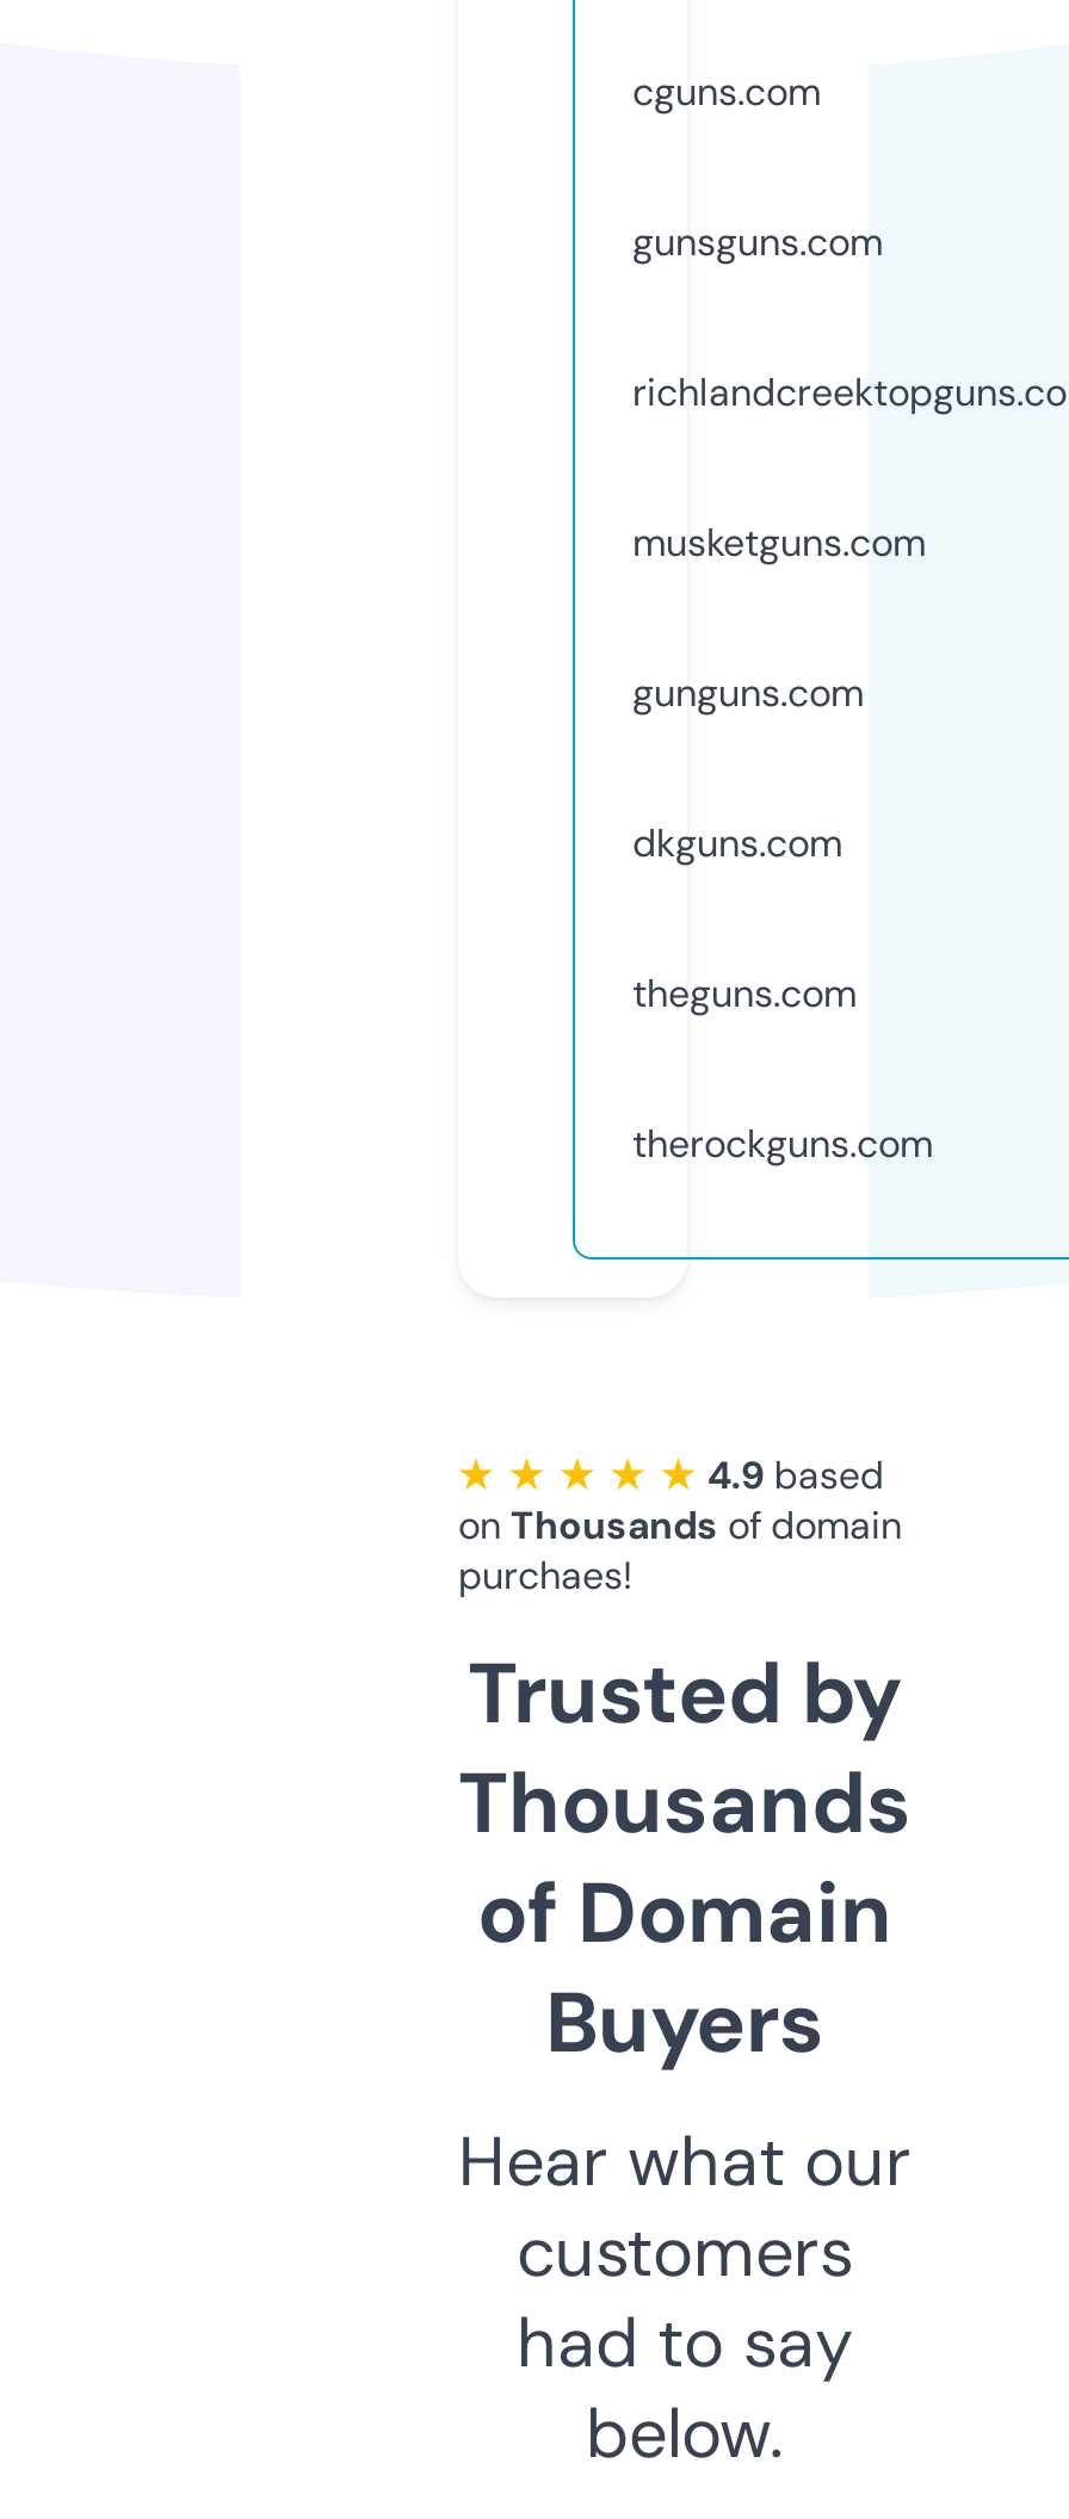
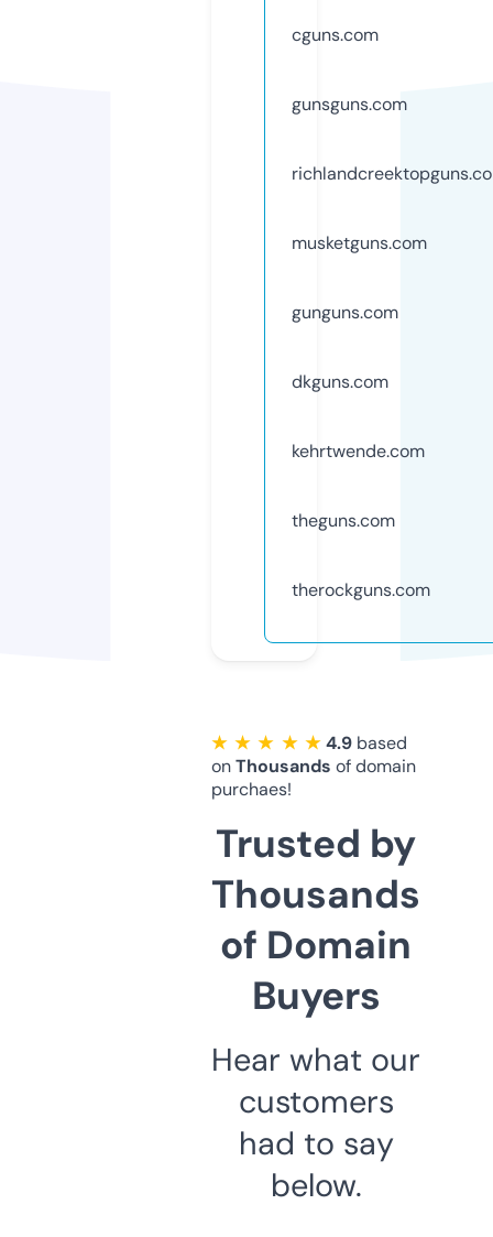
none -> [292,439,425,462] kehrtwende.com

